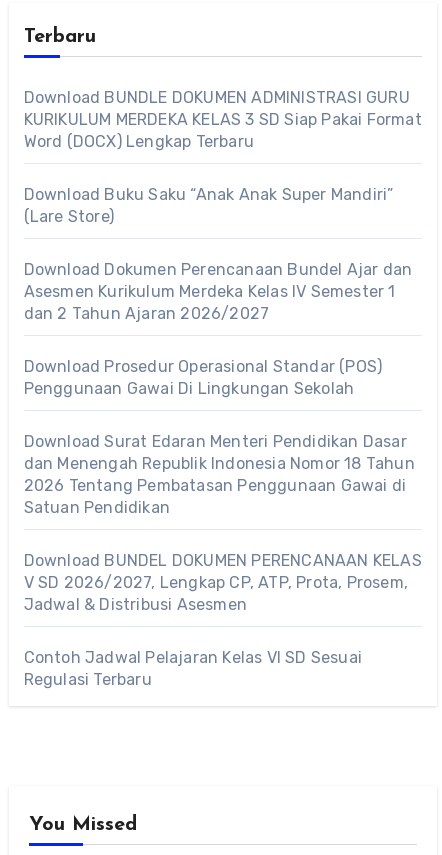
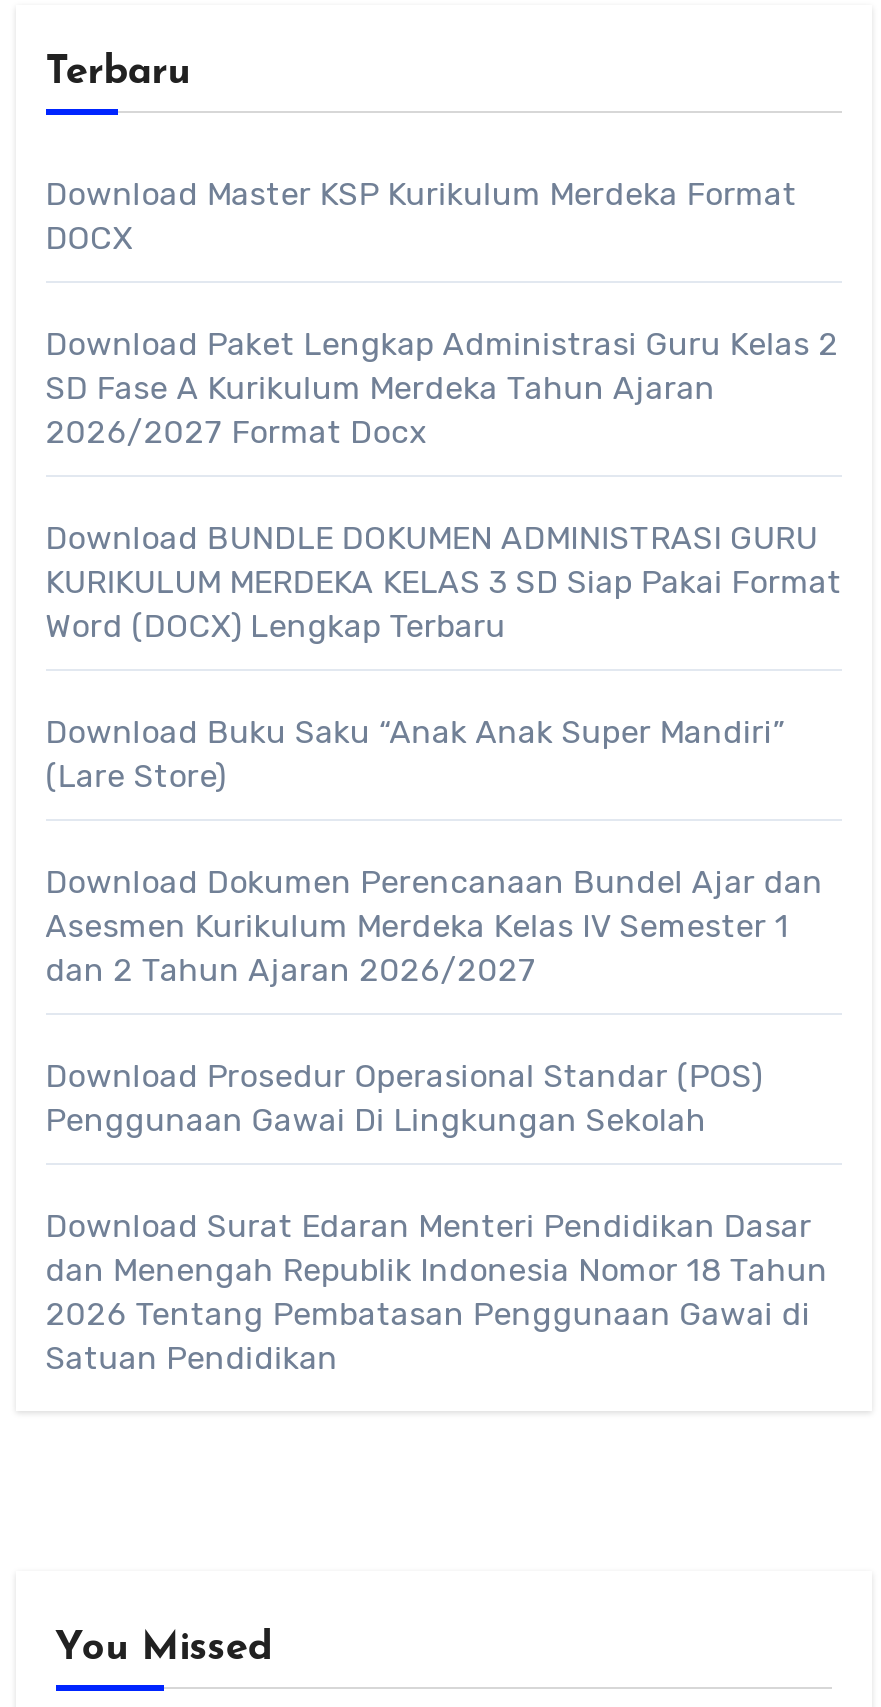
none -> [45,176,838,452] Download Master KSP Kurikulum Merdeka Format | DOCX | Download Paket Lengkap Administrasi Guru Kelas 2 | SD Fase A Kurikulum Merdeka Tahun Ajaran | 2026/2027 Format Docx
moved [24,88,422,517] -> [45,520,842,1378]: Download BUNDLE DOKUMEN ADMINISTRASI GURU | KURIKULUM MERDEKA KELAS 3 SD Siap Pakai Format | Word (DOCX) Lengkap Terbaru | ... | 2026 Tentang Pembatasan Penggunaan Gawai di | Satuan Pendidikan
[24,551,422,689] Download BUNDEL DOKUMEN PERENCANAAN KELAS | V SD 2026/2027, Lengkap CP, ATP, Prota, Prosem, | Jadwal & Distribusi Asesmen | Contoh Jadwal Pelajaran Kelas VI SD Sesuai | Regulasi Terbaru -> none

